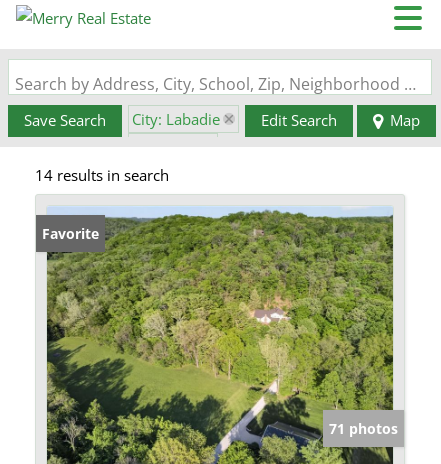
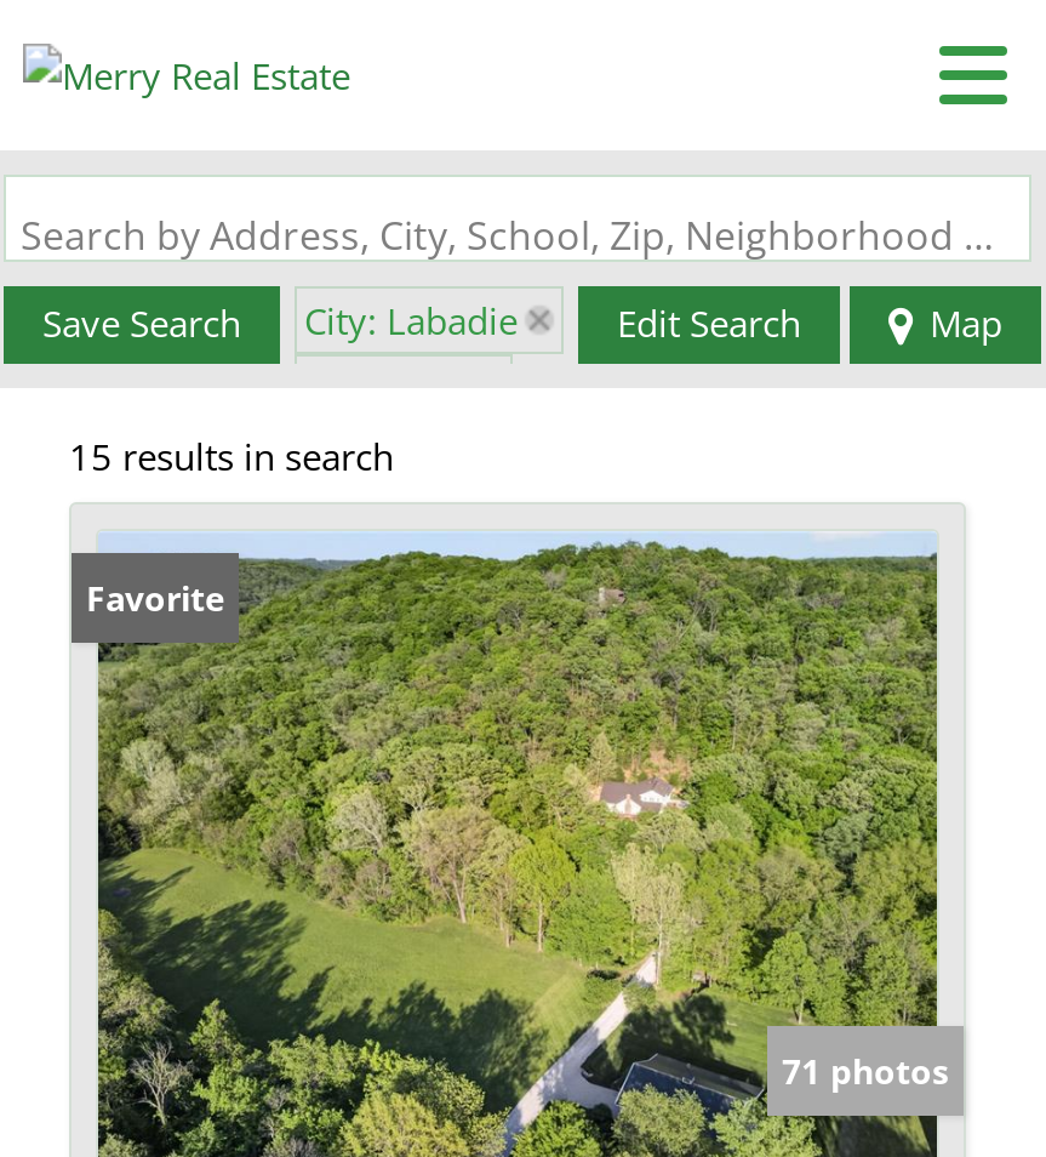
[35,165,169,185] 14 results in search -> [69,432,394,480] 15 results in search

